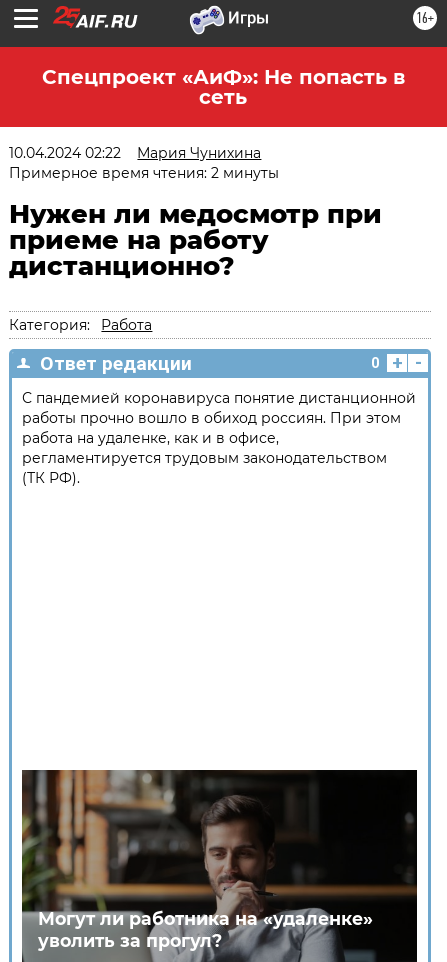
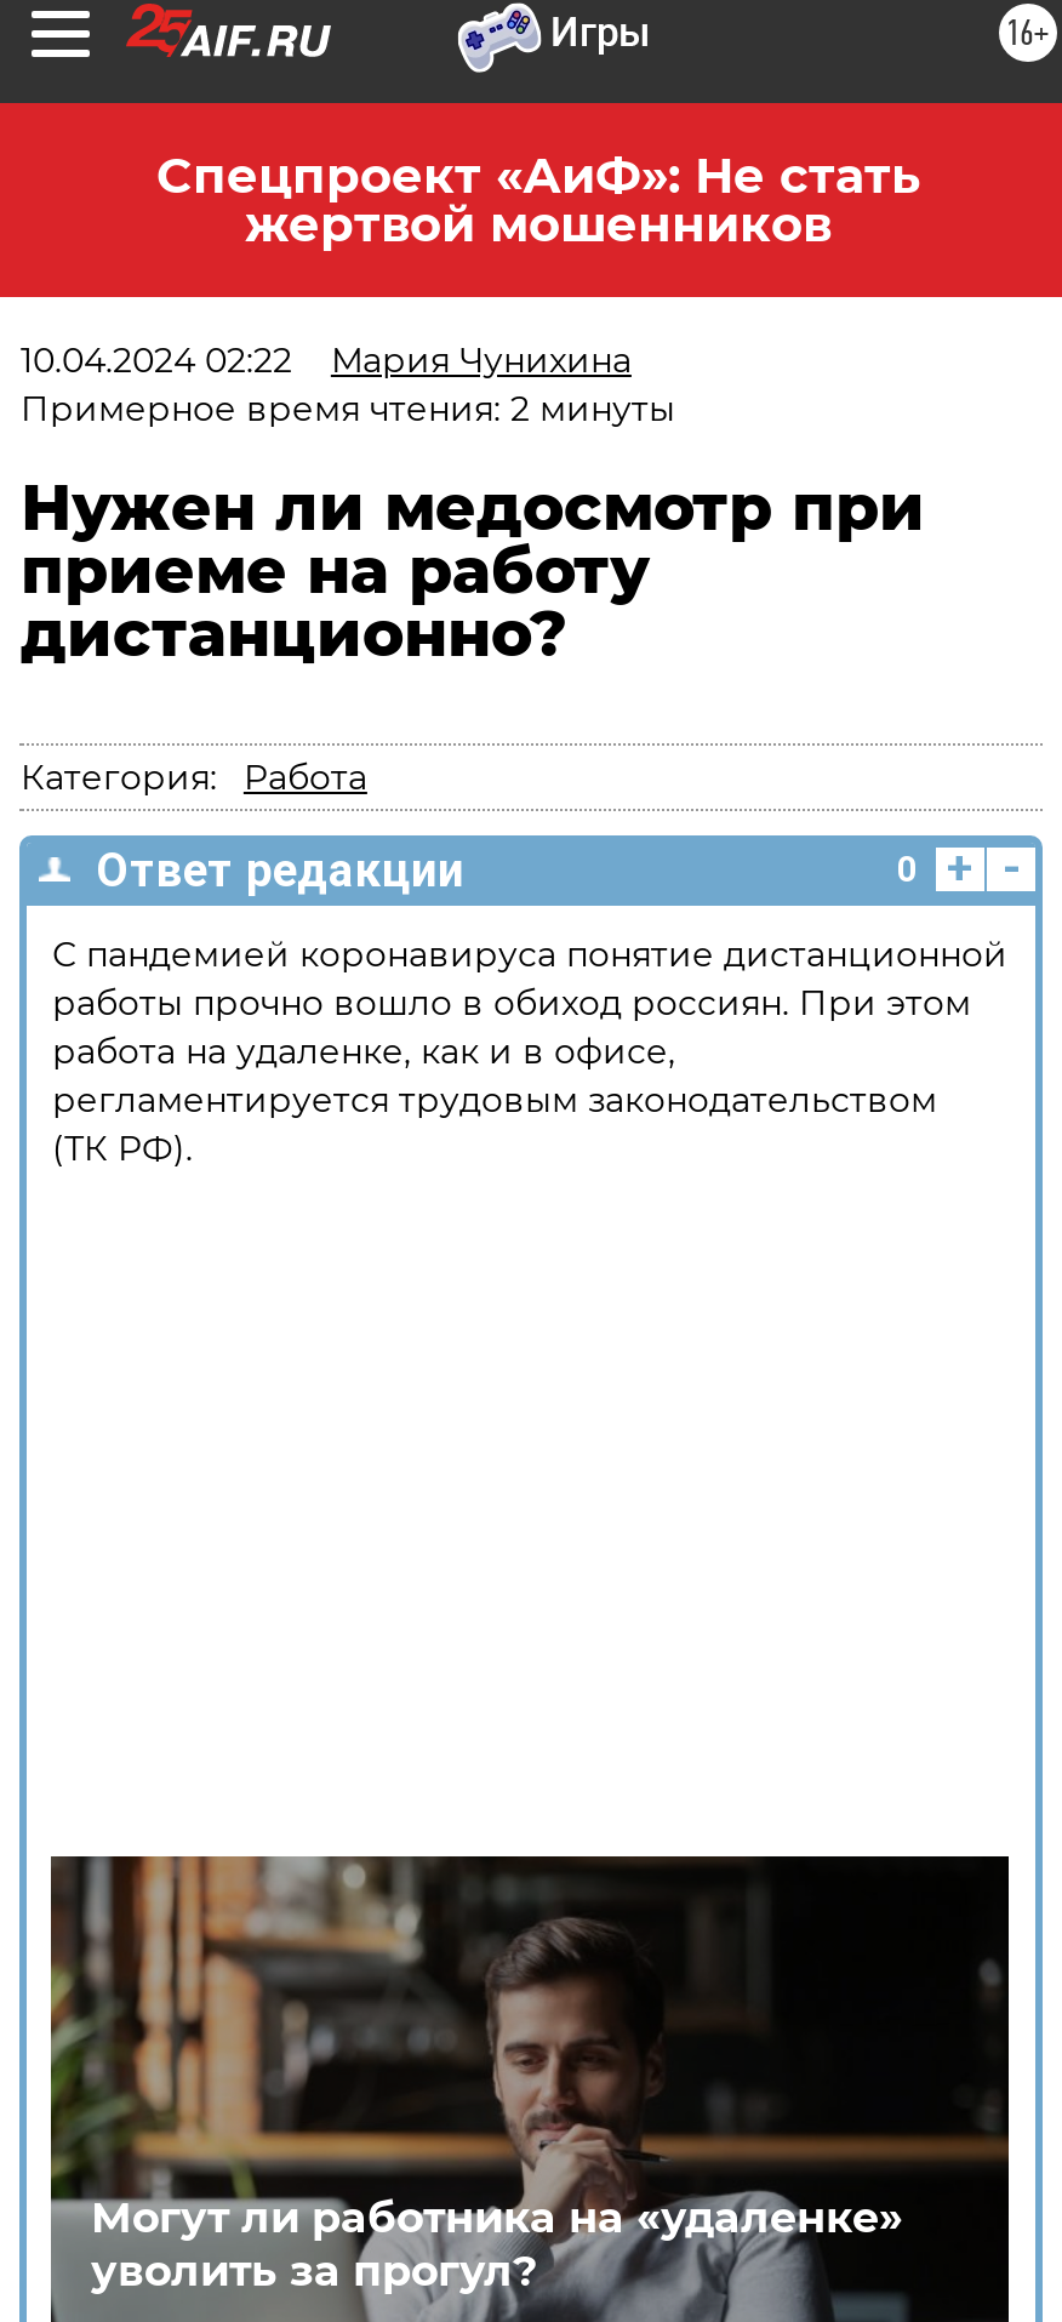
[41,65,404,109] Спецпроект «АиФ»: Не попасть в | сеть -> [156,147,920,253] Спецпроект «АиФ»: Не стать | жертвой мошенников

